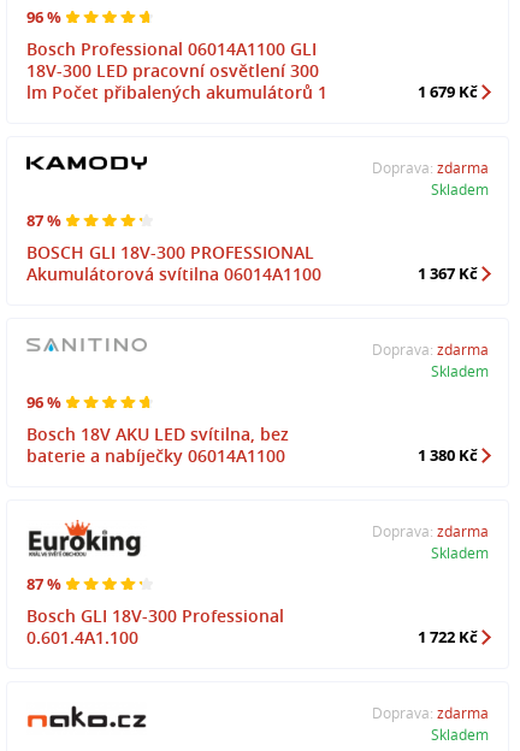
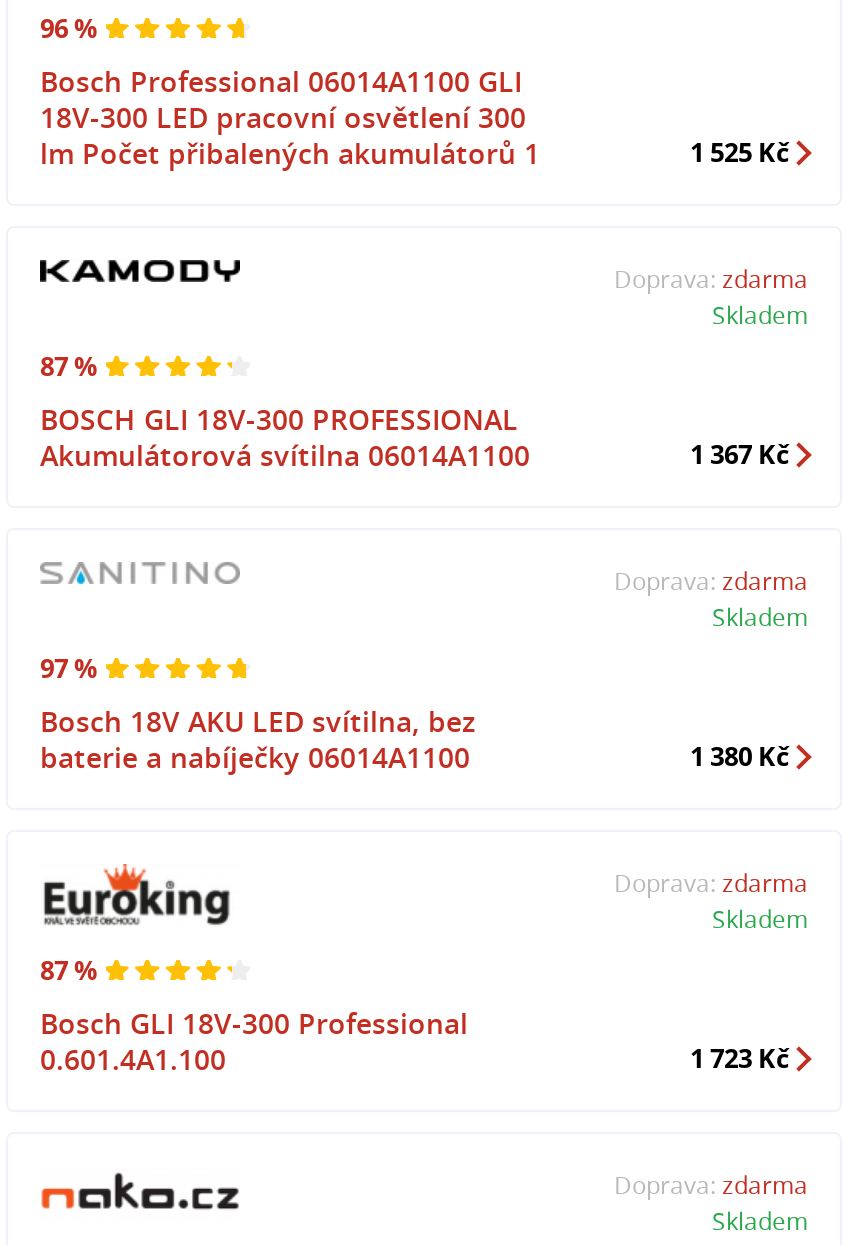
[418,80,478,102] 1 679 Kč -> [690,134,790,170] 1 525 Kč
[26,391,61,413] 96 % -> [40,650,98,686] 97 %
[418,626,478,647] 1 722 Kč -> [690,1040,790,1076] 1 723 Kč

